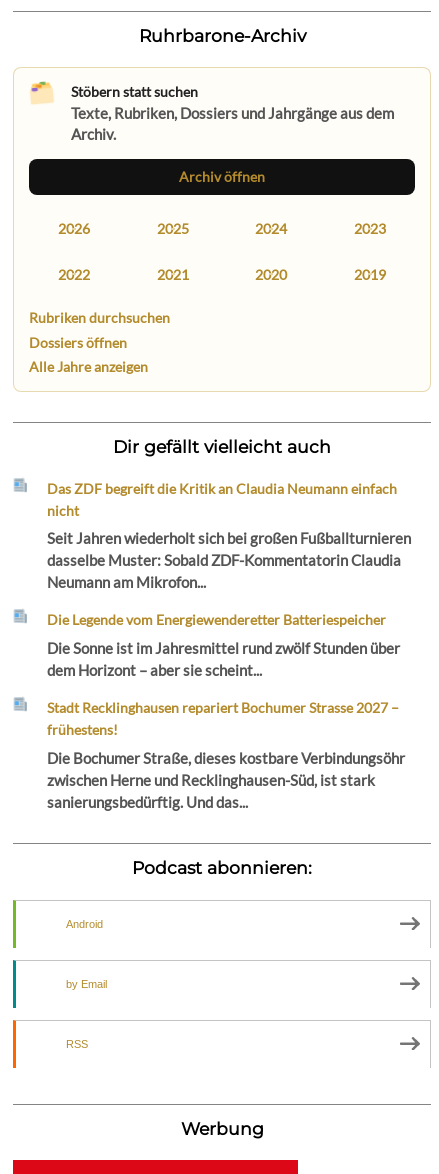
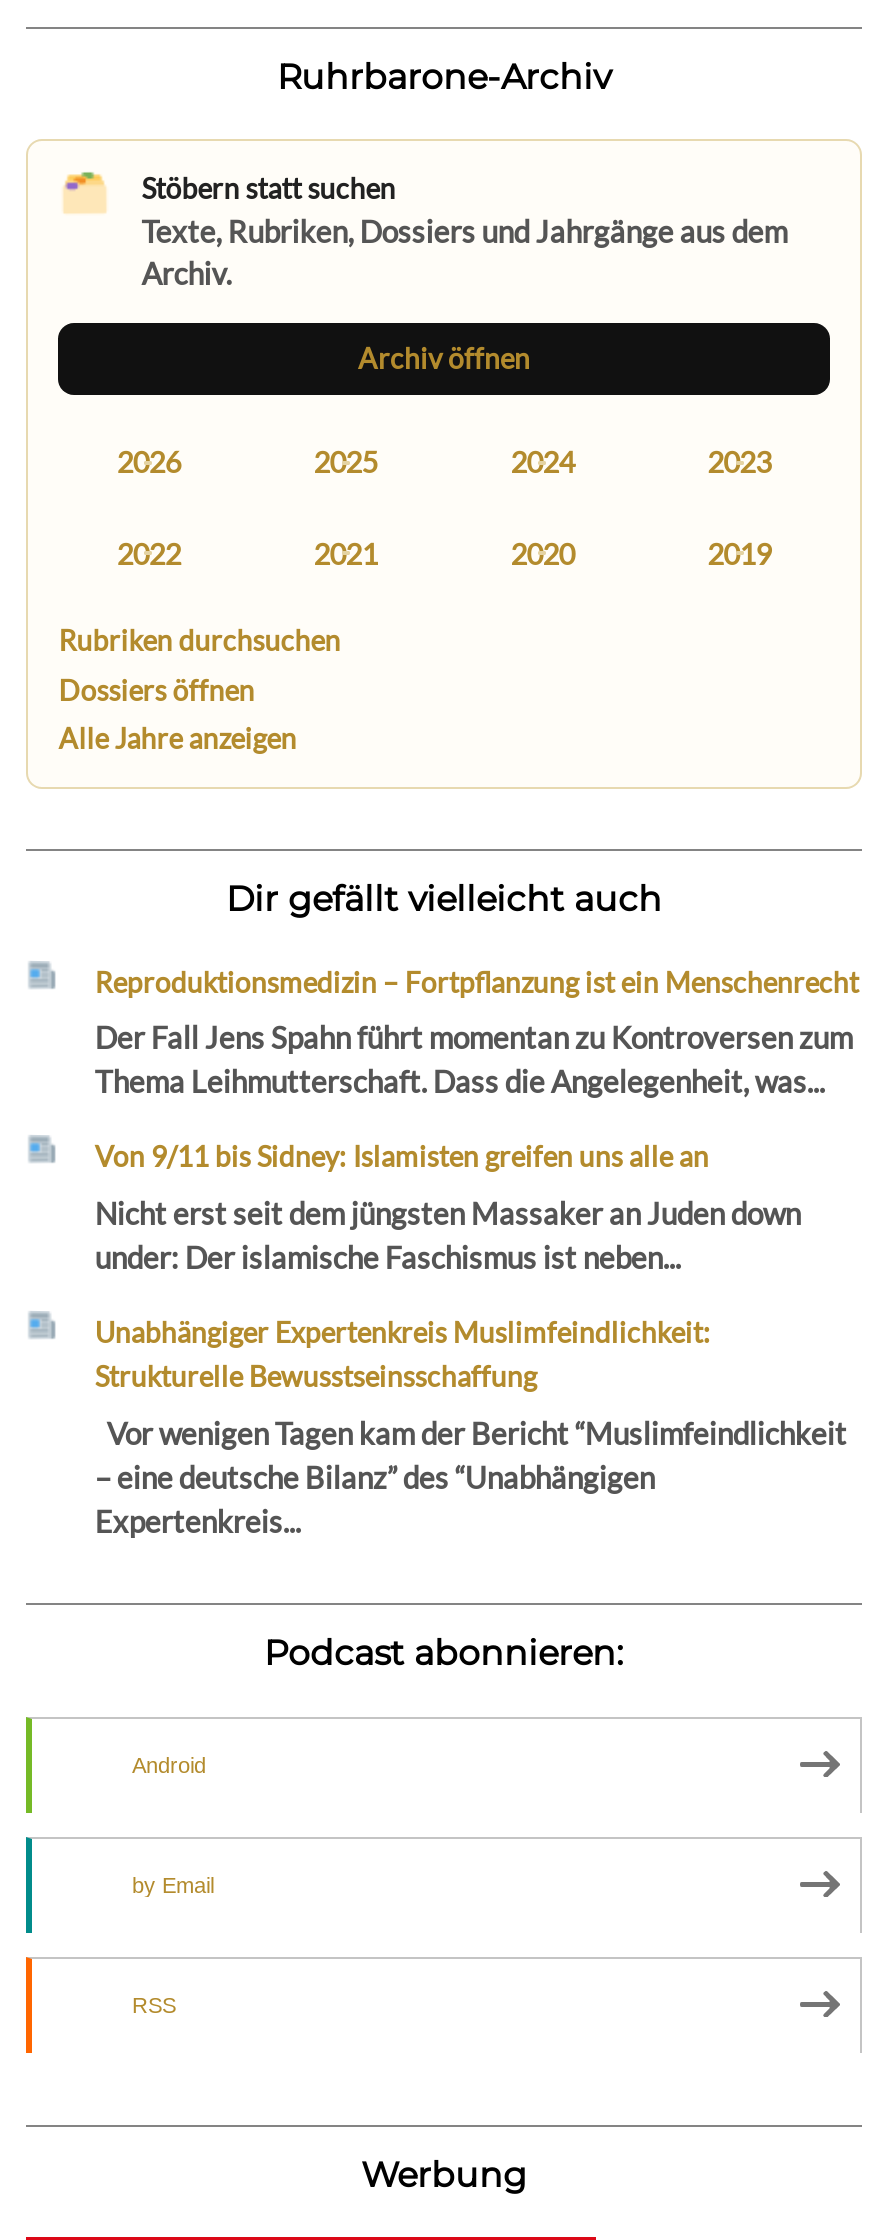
[47,480,397,519] Das ZDF begreift die Kritik an Claudia Neumann einfach | nicht -> [95,965,859,999] Reproduktionsmedizin – Fortpflanzung ist ein Menschenrecht
[47,529,411,591] Seit Jahren wiederholt sich bei großen Fußballturnieren | dasselbe Muster: Sobald ZDF-Kommentatorin Claudia | Neumann am Mikrofon... -> [95,1020,853,1100] Der Fall Jens Spahn führt momentan zu Kontroversen zum | Thema Leihmutterschaft. Dass die Angelegenheit, was...
[47,611,386,628] Die Legende vom Energiewenderetter Batteriespeicher -> [95,1140,709,1174] Von 9/11 bis Sidney: Islamisten greifen uns alle an
[47,639,400,679] Die Sonne ist im Jahresmittel rund zwölf Stunden über | dem Horizont – aber sie scheint... -> [95,1195,801,1275] Nicht erst seit dem jüngsten Massaker an Juden down | under: Der islamische Faschismus ist neben...
[47,699,399,738] Stadt Recklinghausen repariert Bochumer Strasse 2027 – | frühestens! -> [95,1315,711,1393] Unabhängiger Expertenkreis Muslimfeindlichkeit: | Strukturelle Bewusstseinsschaffung
[47,749,405,811] Die Bochumer Straße, dieses kostbare Verbindungsöhr | zwischen Herne und Recklinghausen-Süd, ist stark | sanierungsbedürftig. Und das... -> [95,1414,847,1538] Vor wenigen Tagen kam der Bericht “Muslimfeindlichkeit | – eine deutsche Bilanz” des “Unabhängigen | Expertenkreis...

